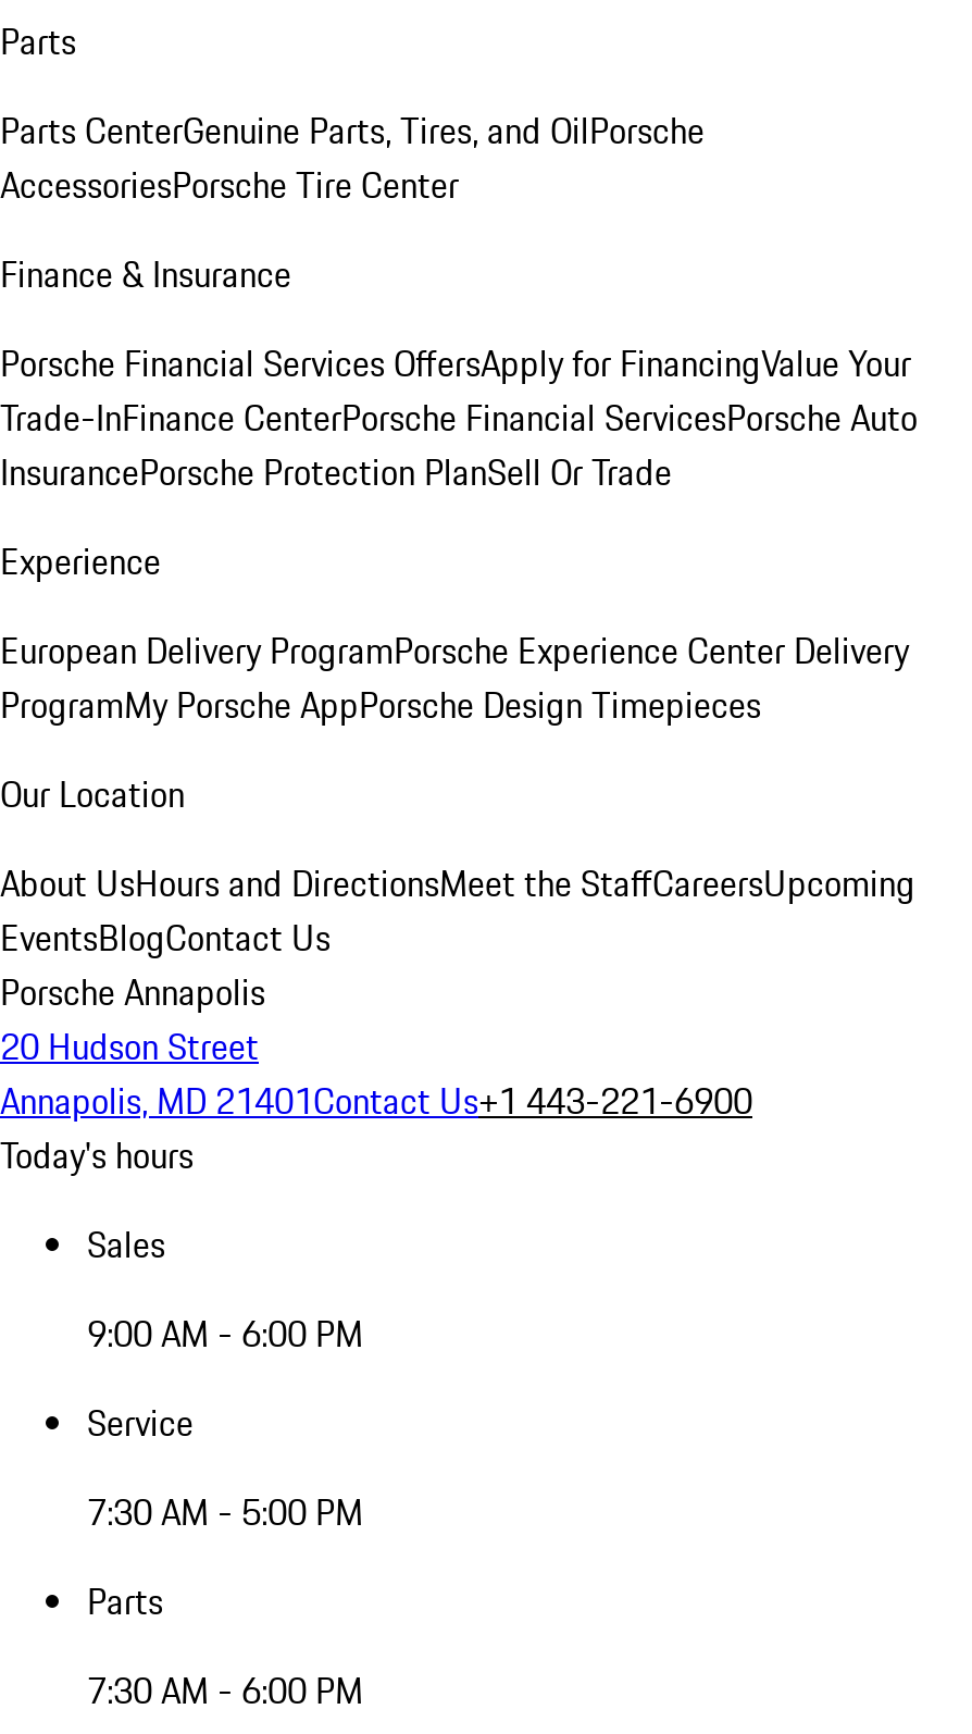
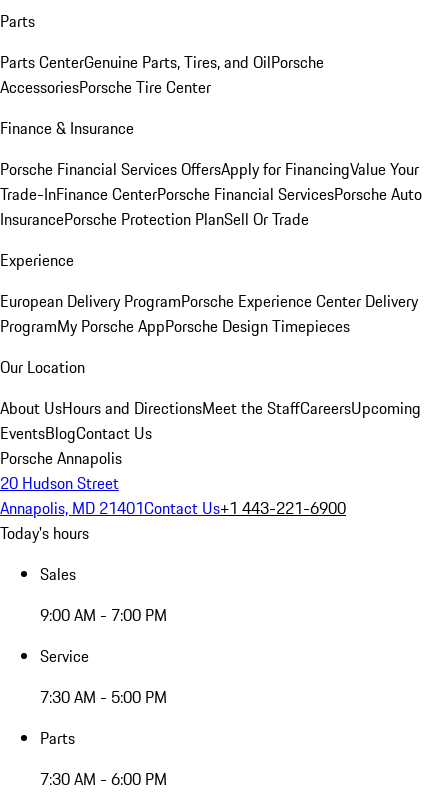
[87,1308,363,1360] 9:00 AM - 6:00 PM -> [40,603,167,627] 9:00 AM - 7:00 PM

